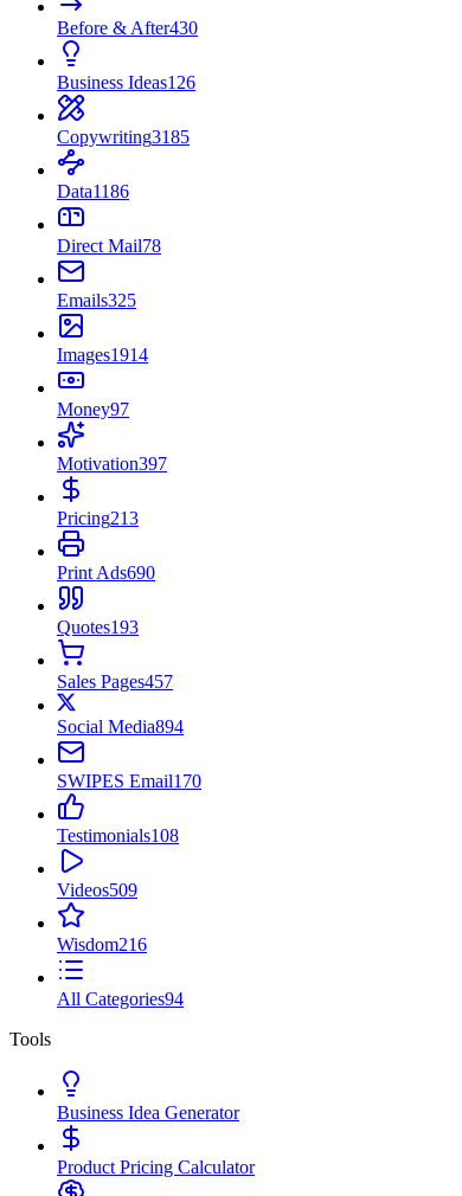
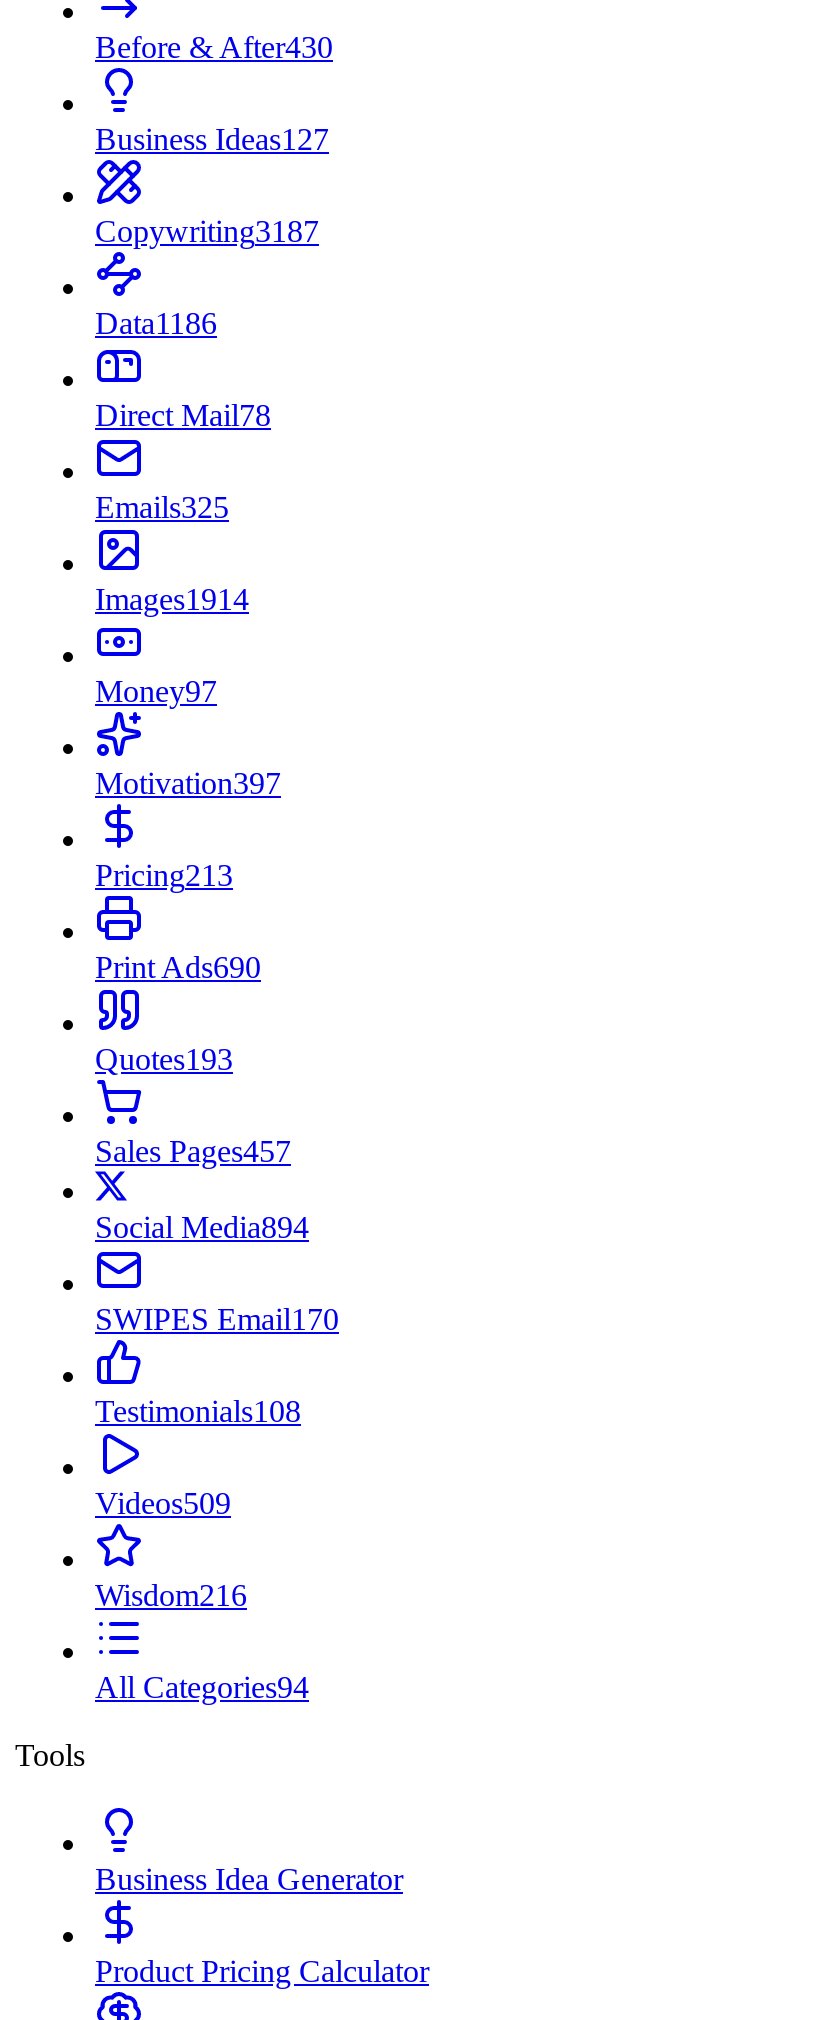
[57,72,195,92] Business Ideas126 -> [95,122,329,156] Business Ideas127
[57,127,190,147] Copywriting3185 -> [95,214,319,248] Copywriting3187

